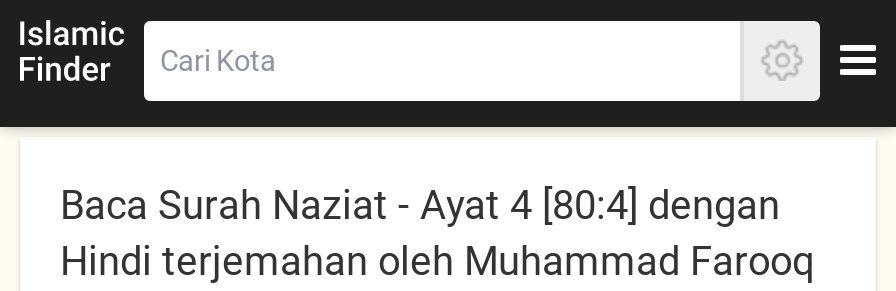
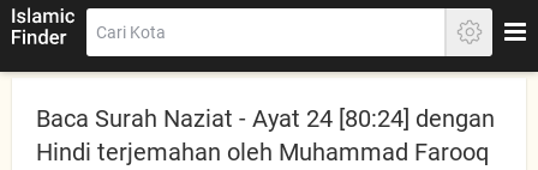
[60,181,780,229] Baca Surah Naziat - Ayat 4 [80:4] dengan -> [36,104,495,133] Baca Surah Naziat - Ayat 24 [80:24] dengan

